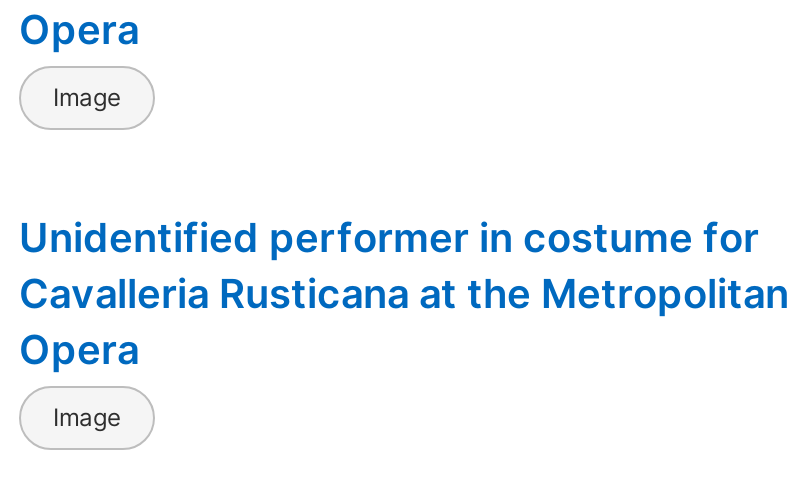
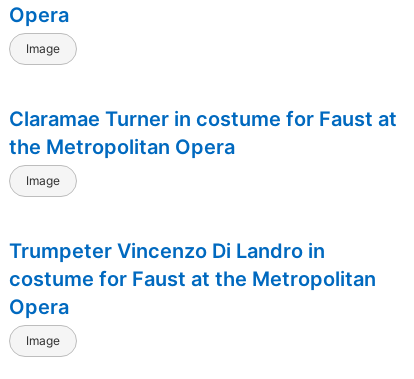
[19,214,789,318] Unidentified performer in costume for | Cavalleria Rusticana at the Metropolitan -> [9,107,397,291] Claramae Turner in costume for Faust at | the Metropolitan Opera | Image | Trumpeter Vincenzo Di Landro in | costume for Faust at the Metropolitan

